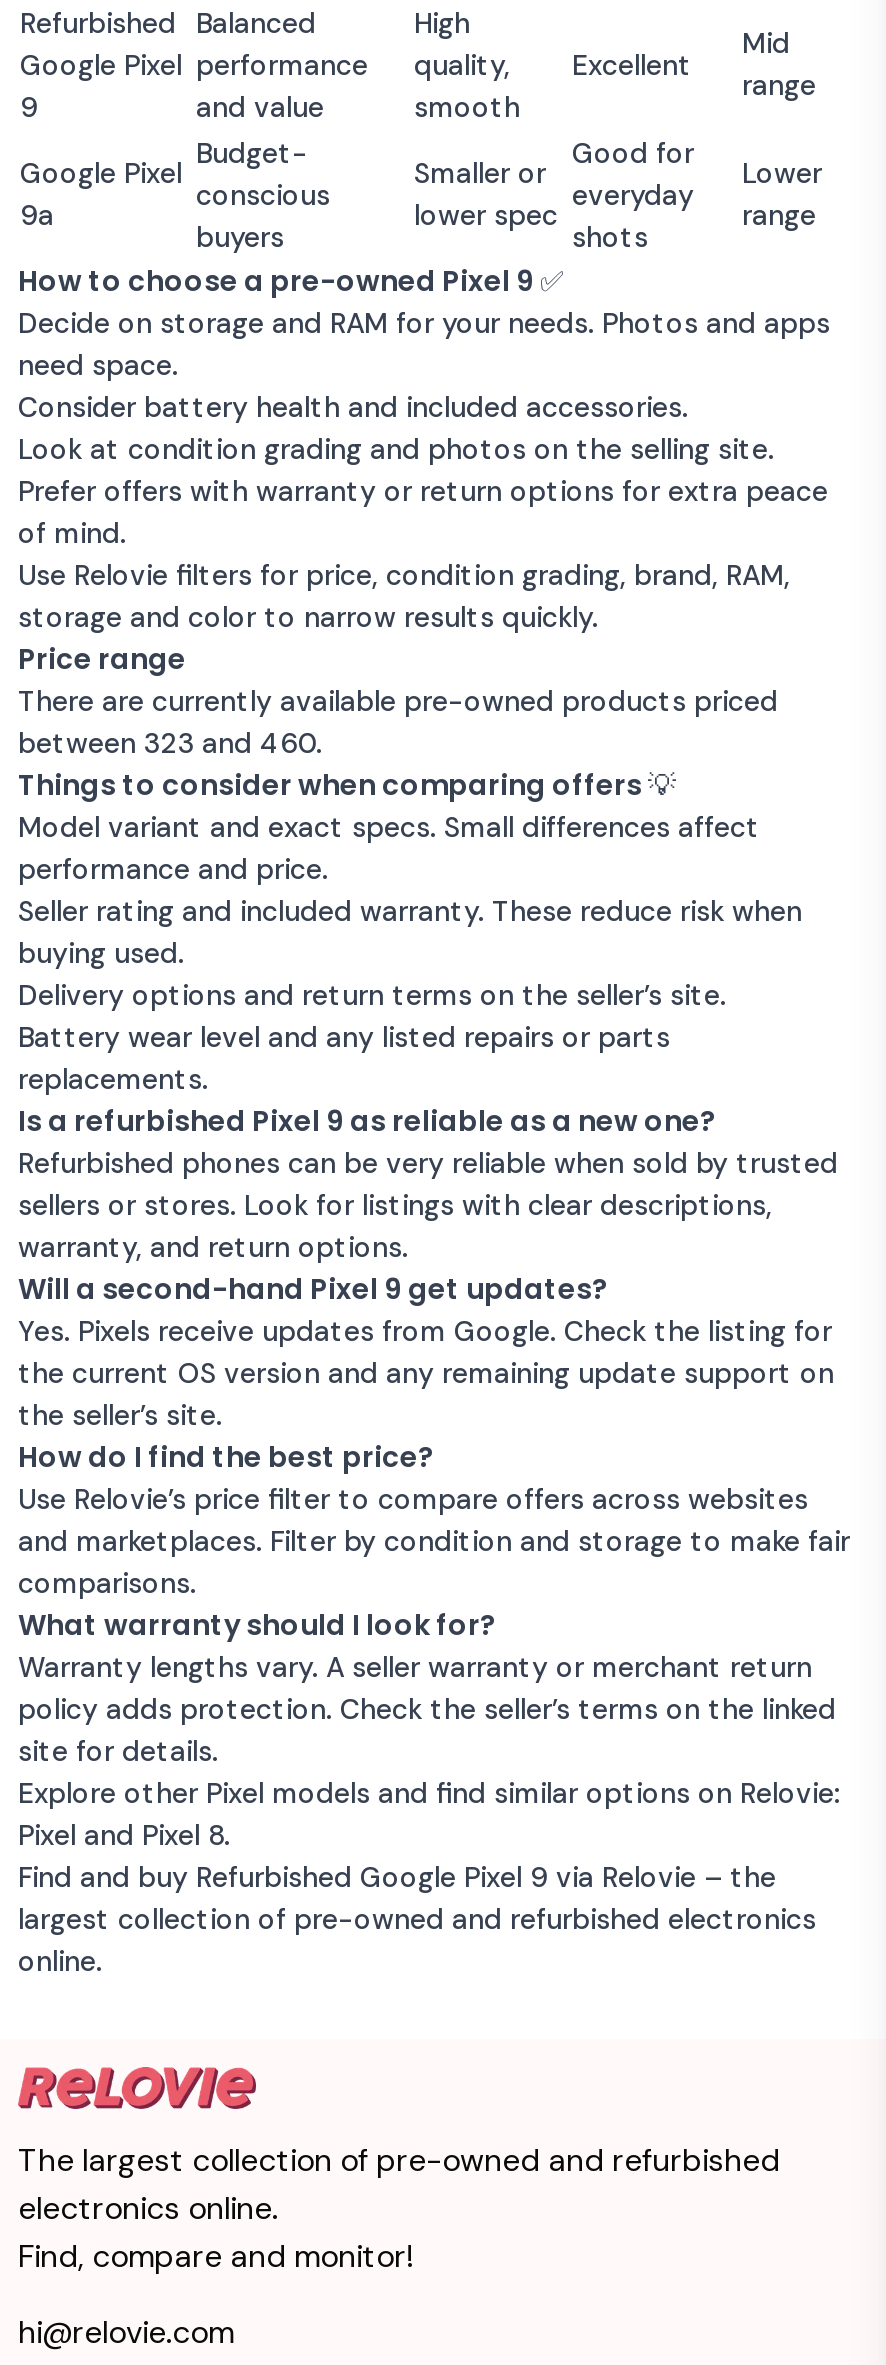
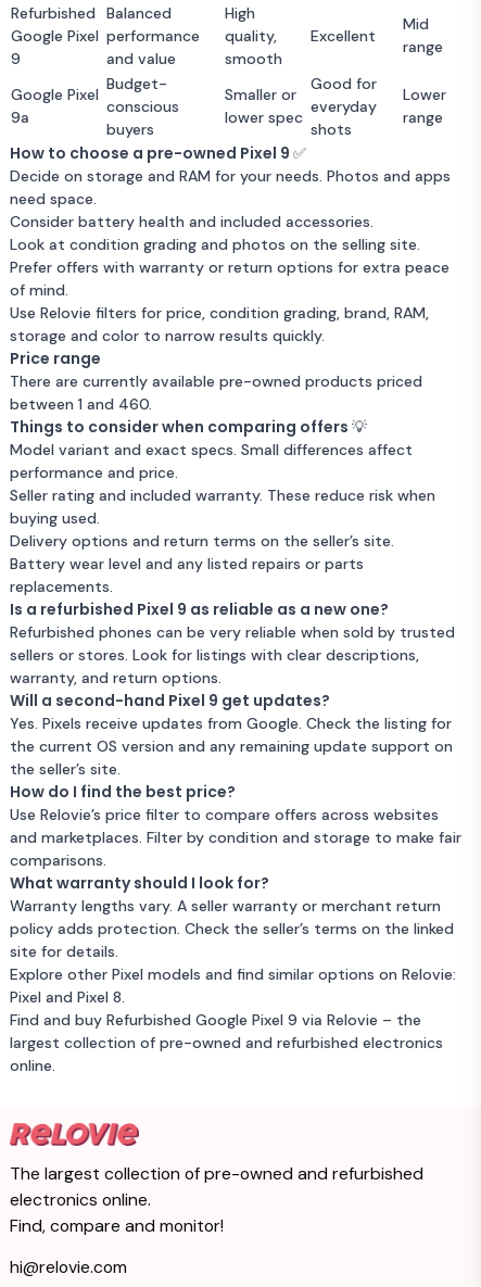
[18,725,322,761] between 323 and 460. -> [10,394,152,413] between 1 and 460.

